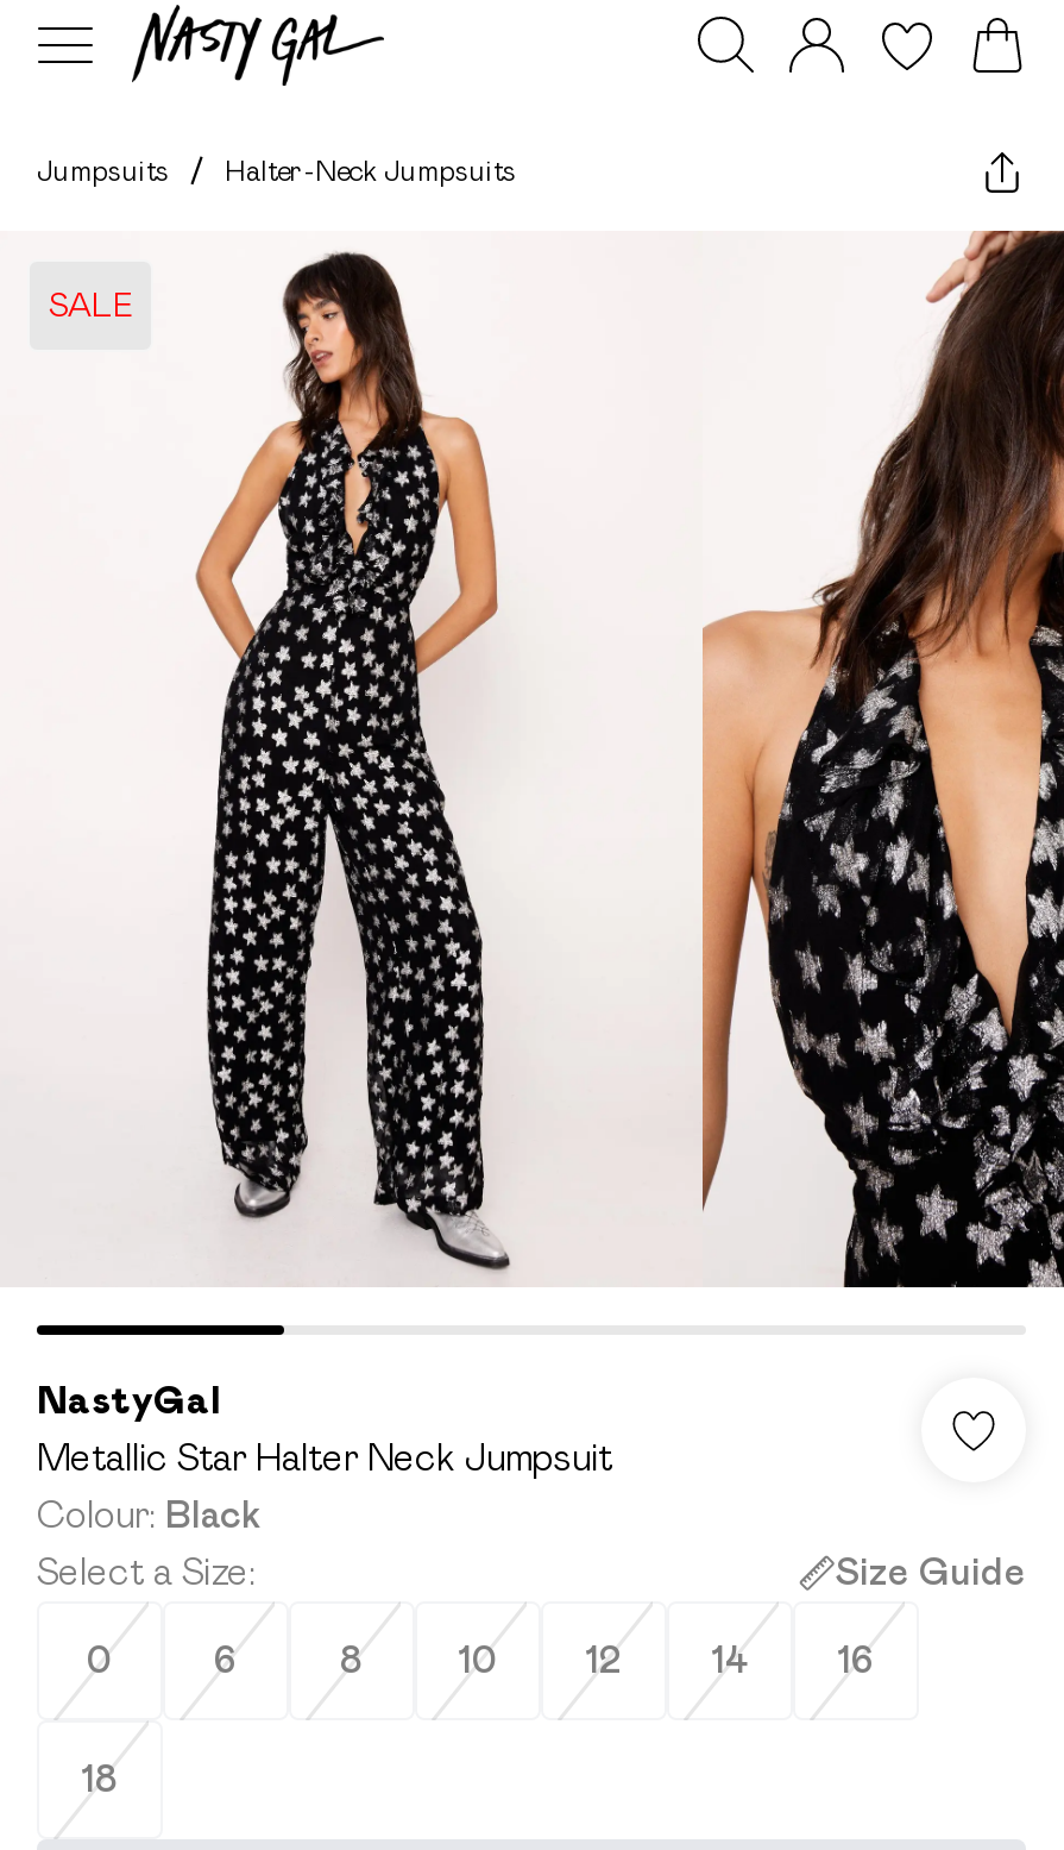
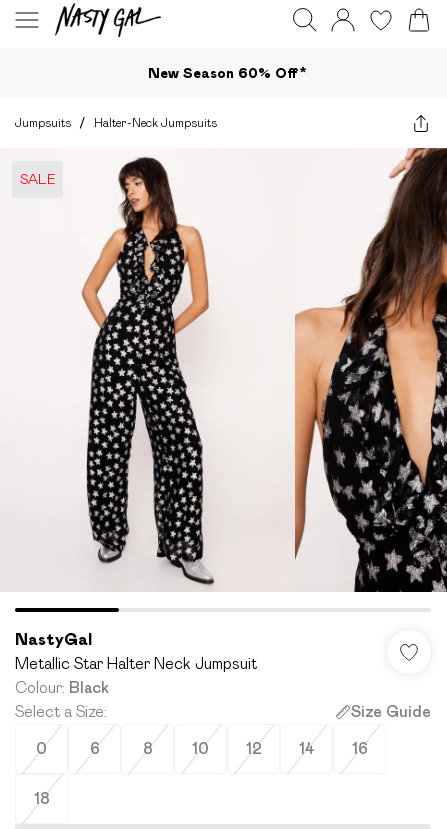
none -> [147,64,306,80] New Season 60% Off*

